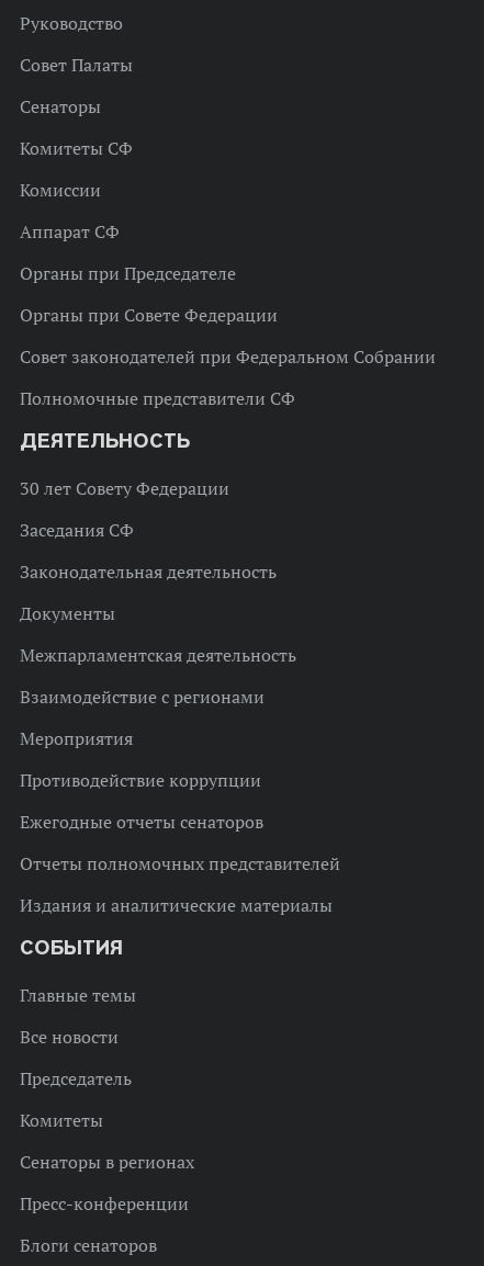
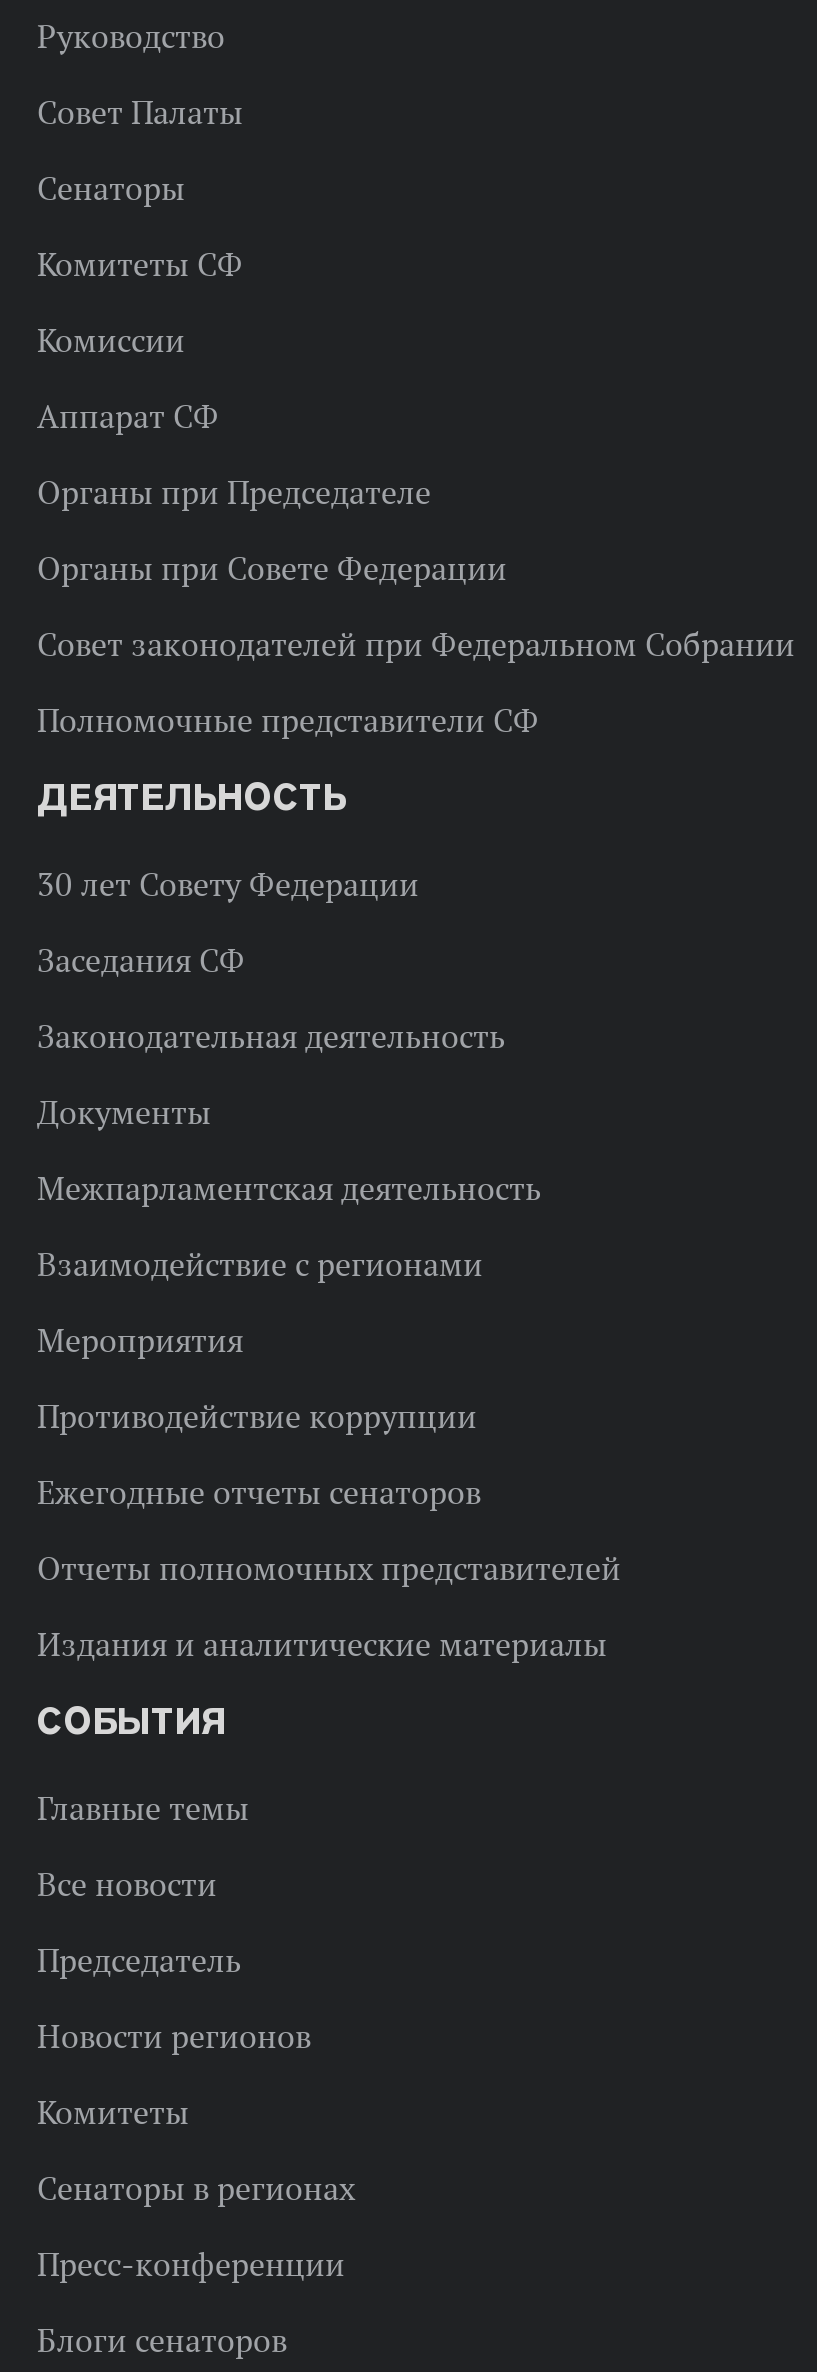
none -> [37,2016,311,2056] Новости регионов

